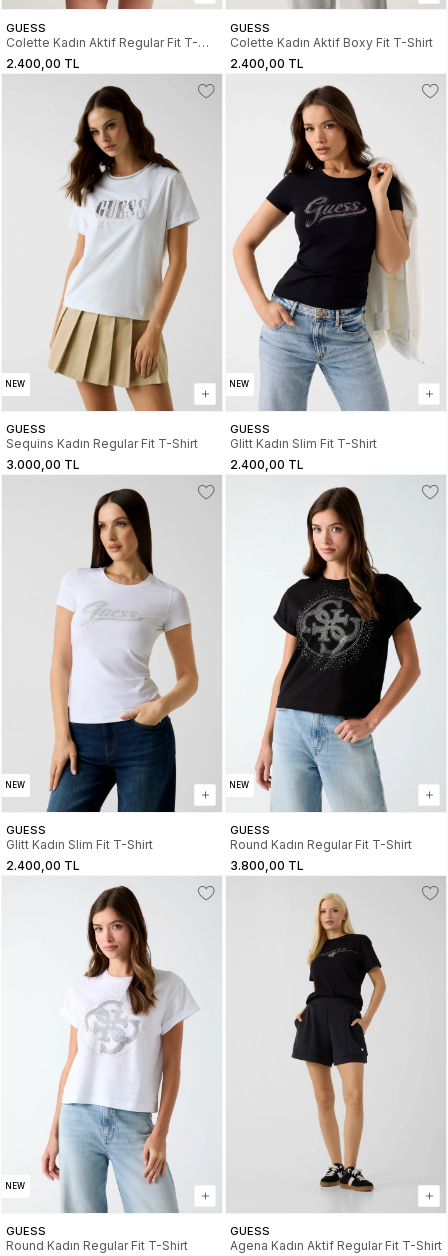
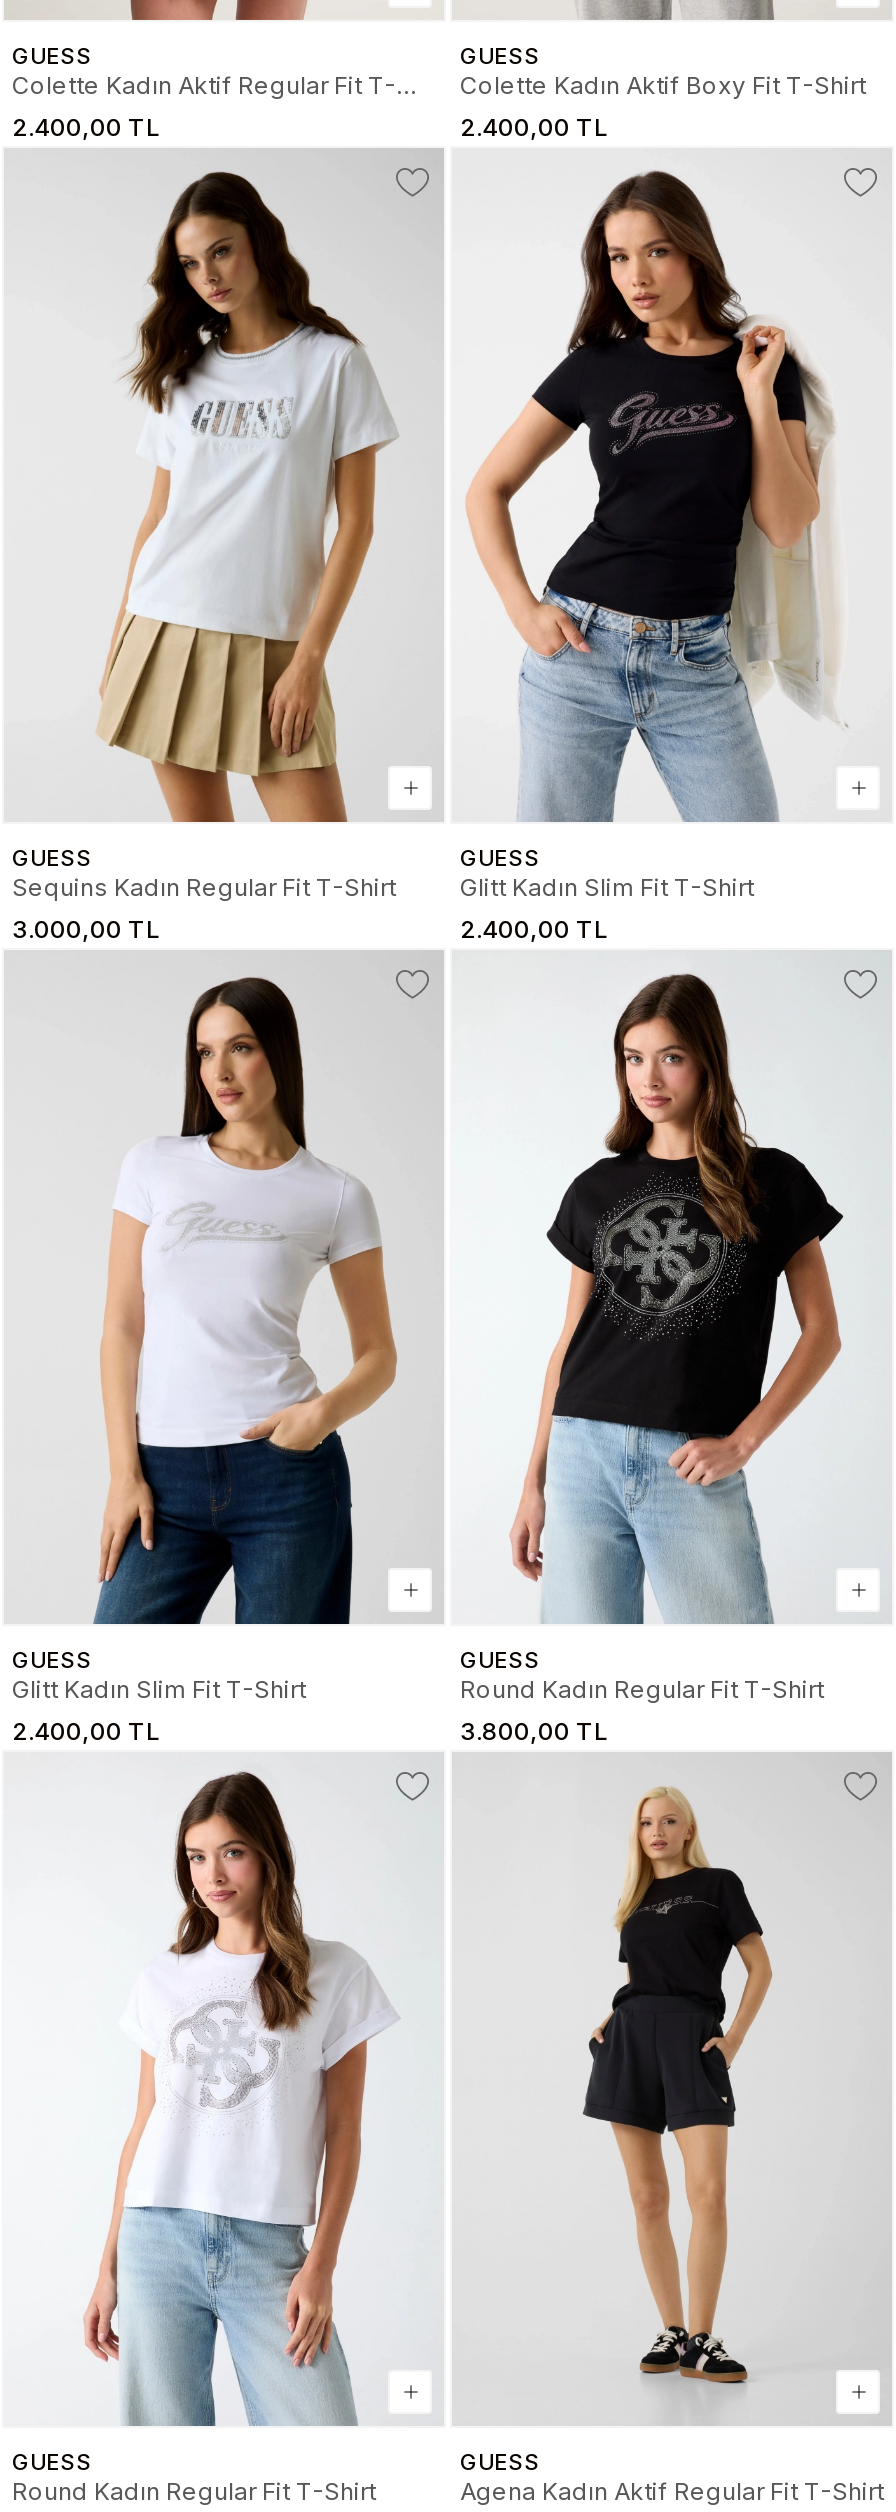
[5,379,25,389] NEW -> none
[229,379,249,389] NEW -> none
[5,780,25,790] NEW -> none
[229,780,249,790] NEW -> none
[5,1181,25,1191] NEW -> none

